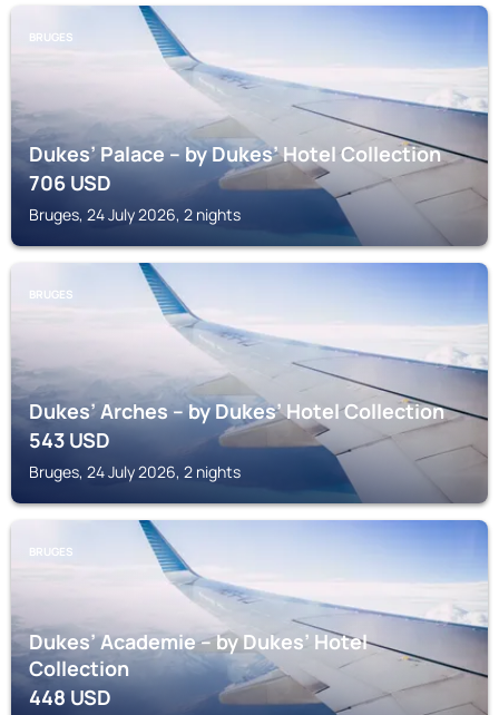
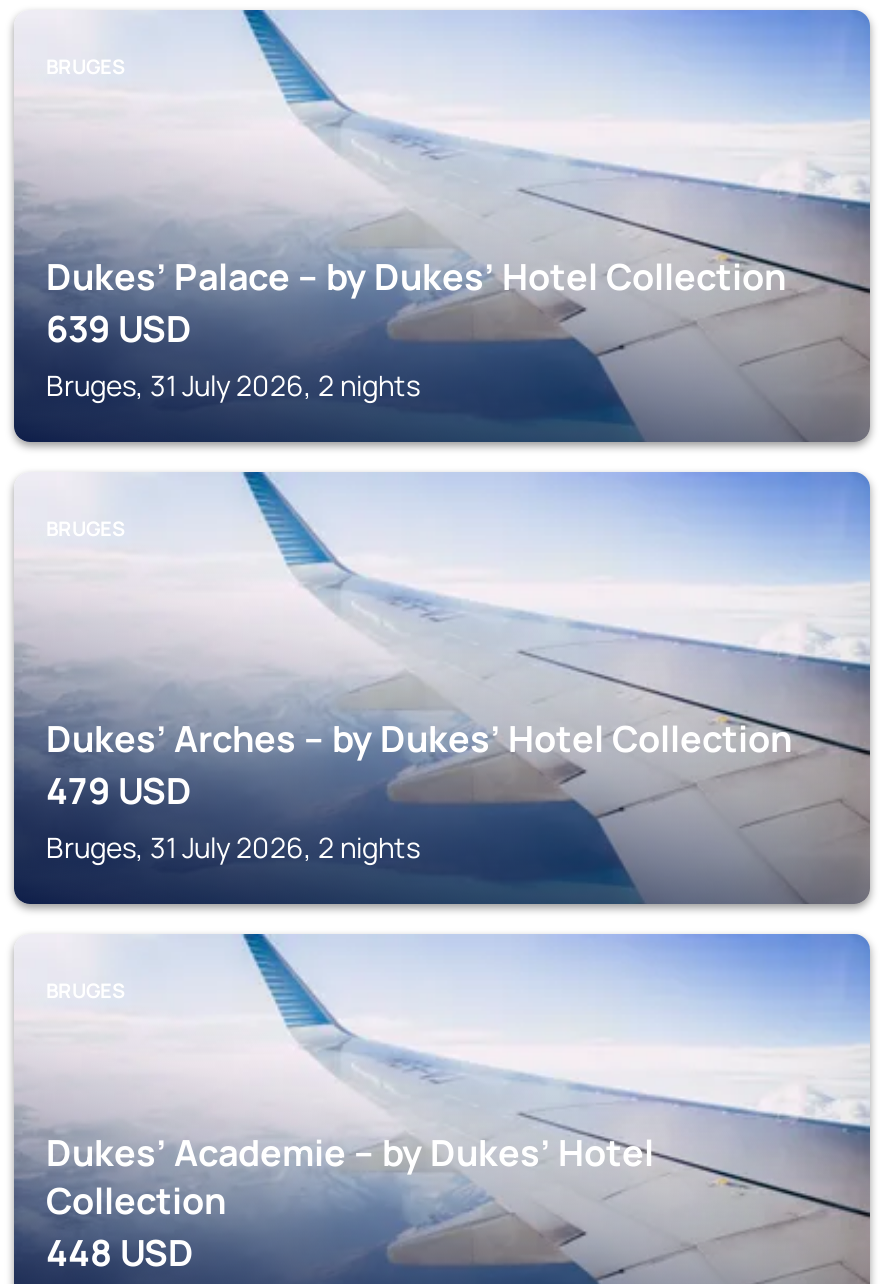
[29,169,111,196] 706 USD -> [46,304,192,352] 639 USD
[29,204,241,225] Bruges, 24 July 2026, 2 nights -> [46,366,420,404] Bruges, 31 July 2026, 2 nights
[29,427,110,453] 543 USD -> [46,766,192,814] 479 USD
[29,461,241,482] Bruges, 24 July 2026, 2 nights -> [46,828,420,866] Bruges, 31 July 2026, 2 nights

